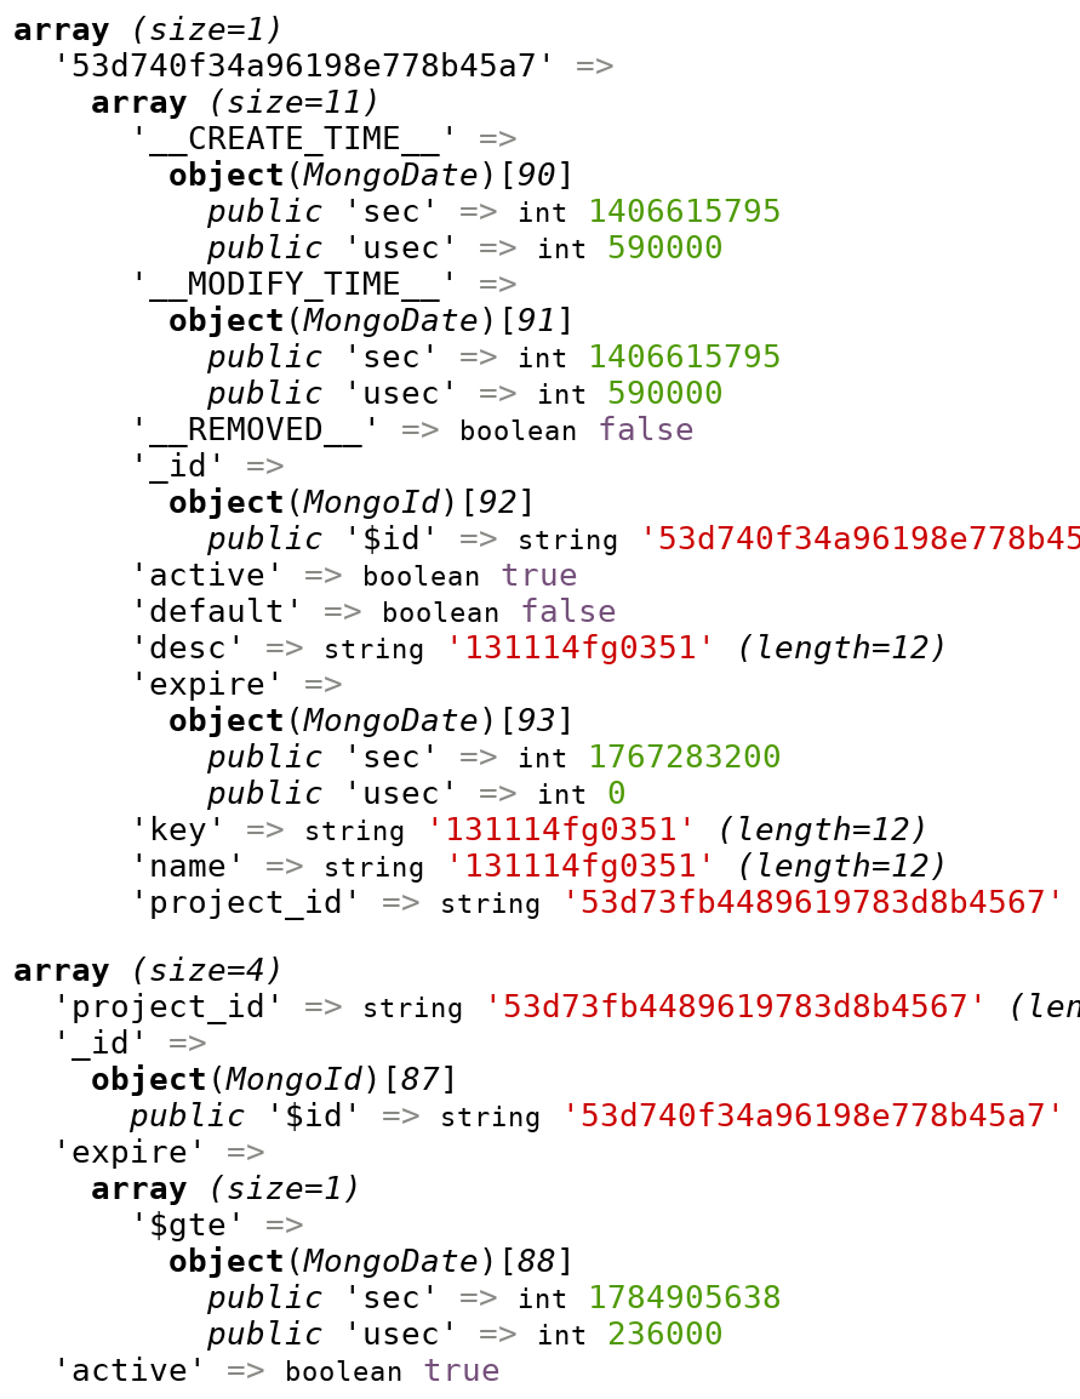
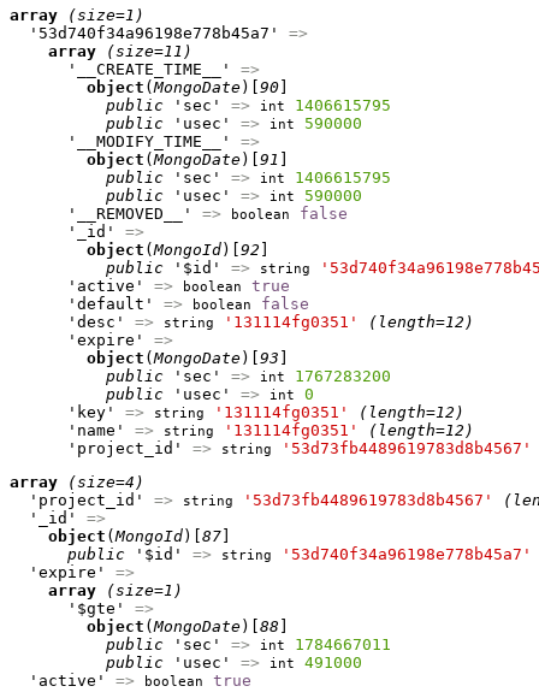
[207,1279,782,1315] public 'sec' => int 1784905638 -> [106,635,391,653] public 'sec' => int 1784667011
[207,1315,724,1352] public 'usec' => int 236000 -> [106,653,362,672] public 'usec' => int 491000

